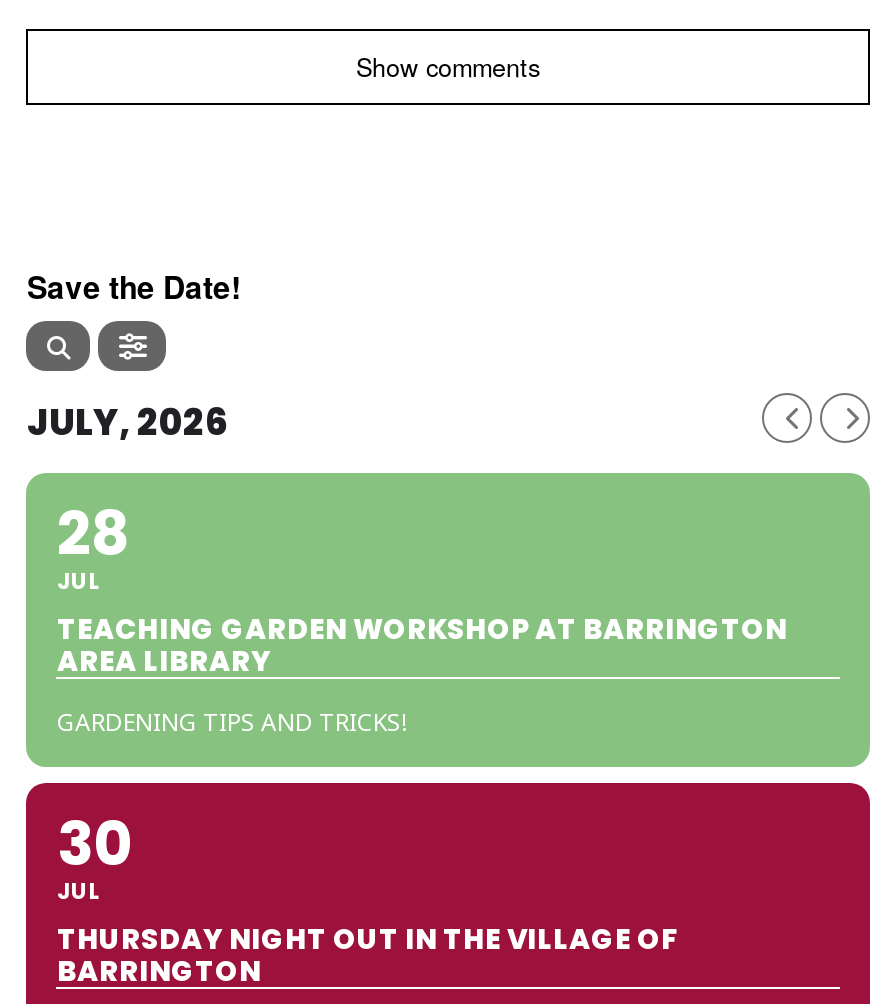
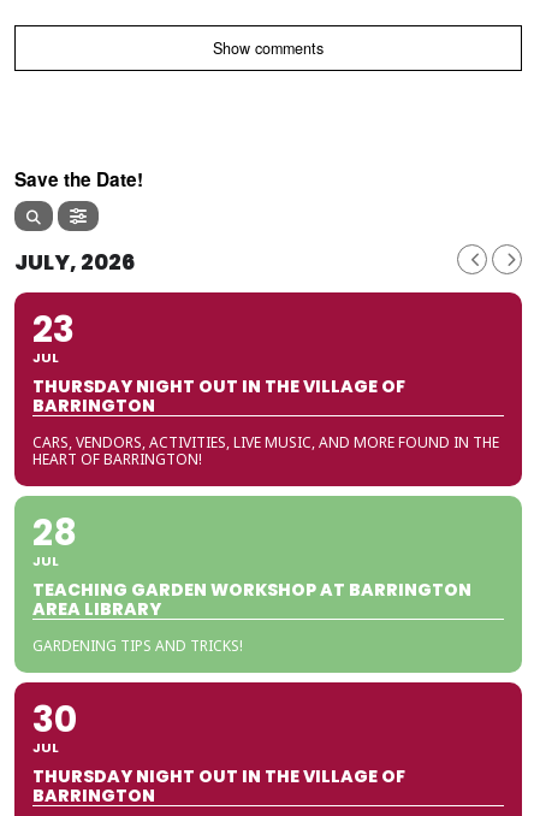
none -> [13,291,523,487] [image] | 23 | JUL | THURSDAY NIGHT OUT IN THE VILLAGE OF | BARRINGTON | CARS, VENDORS, ACTIVITIES, LIVE MUSIC, AND MORE FOUND IN THE | HEART OF BARRINGTON!

